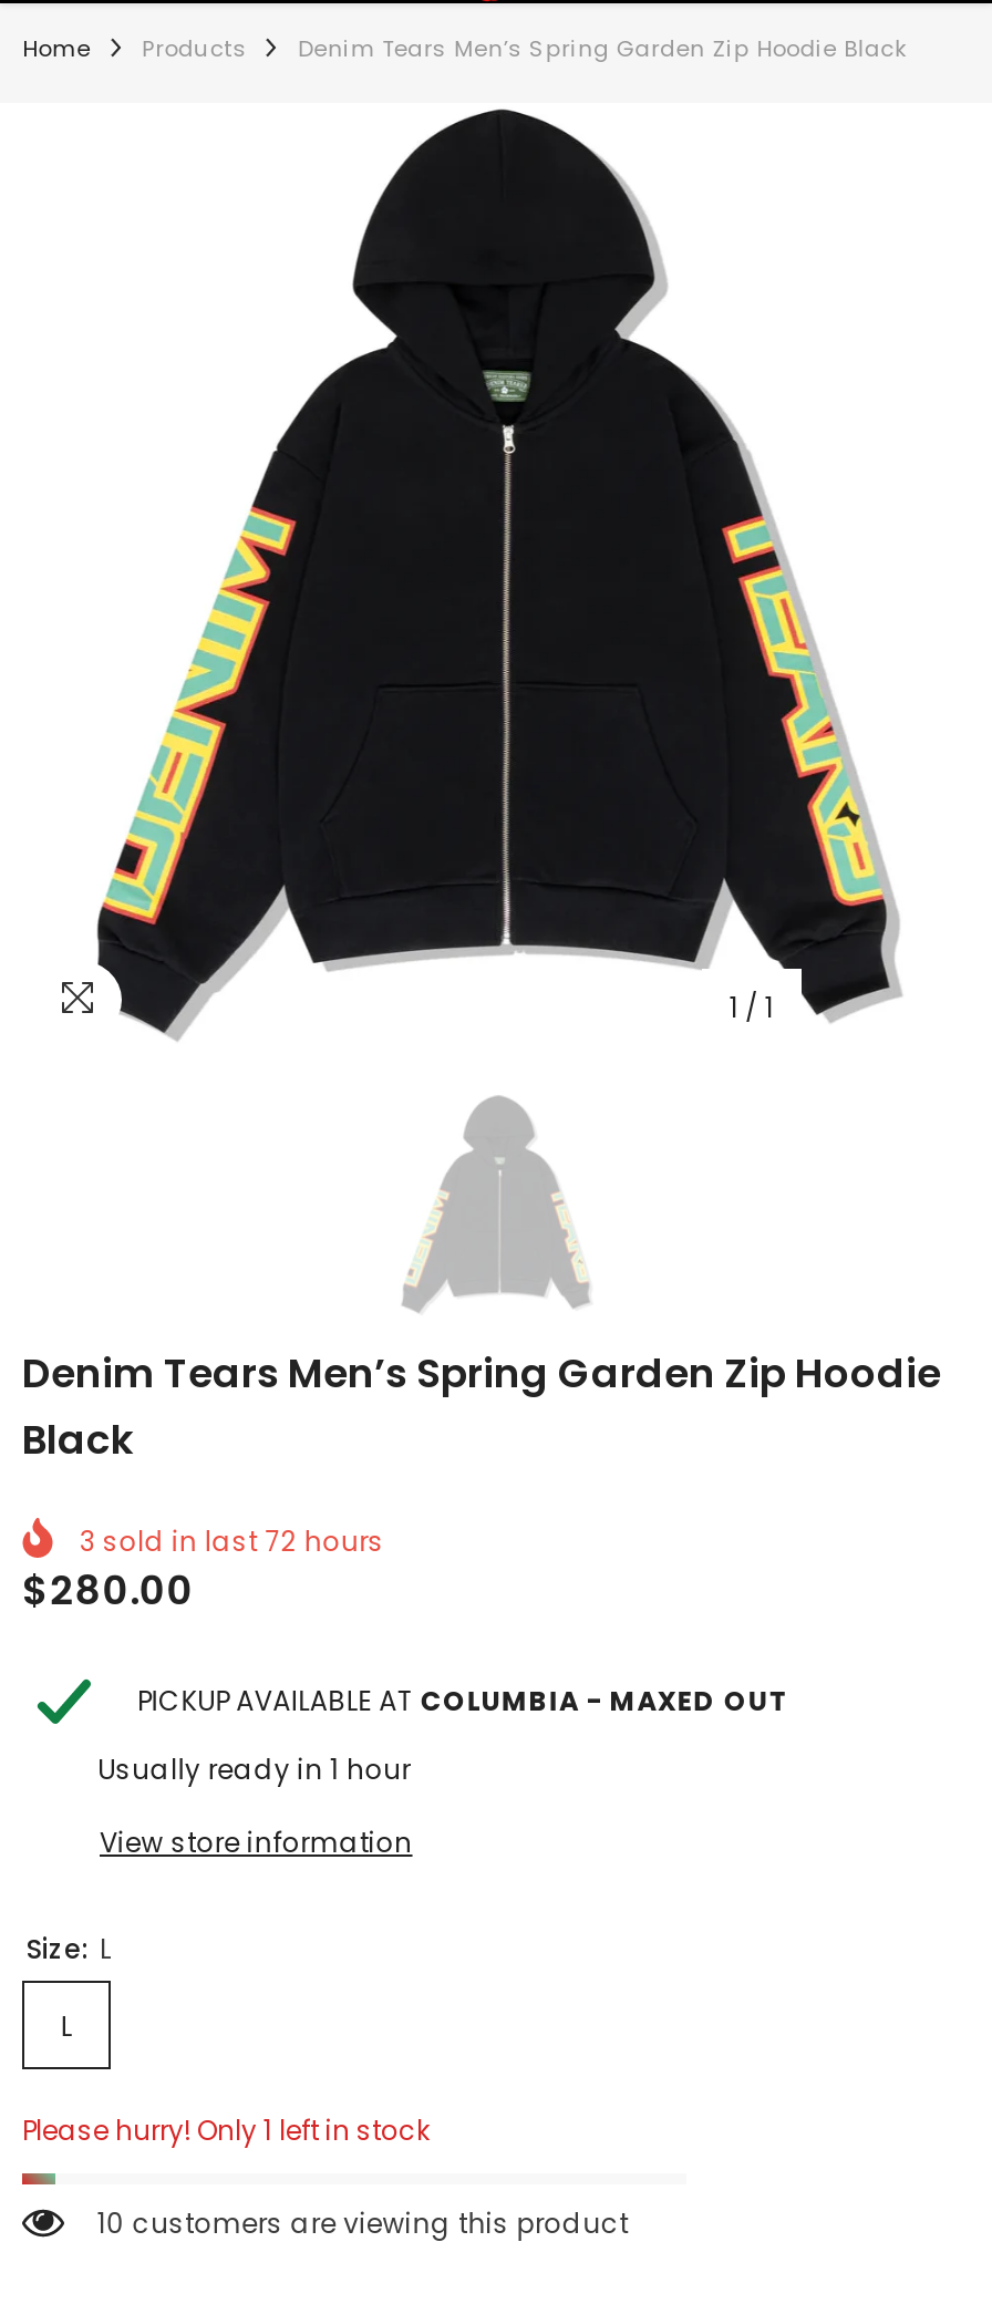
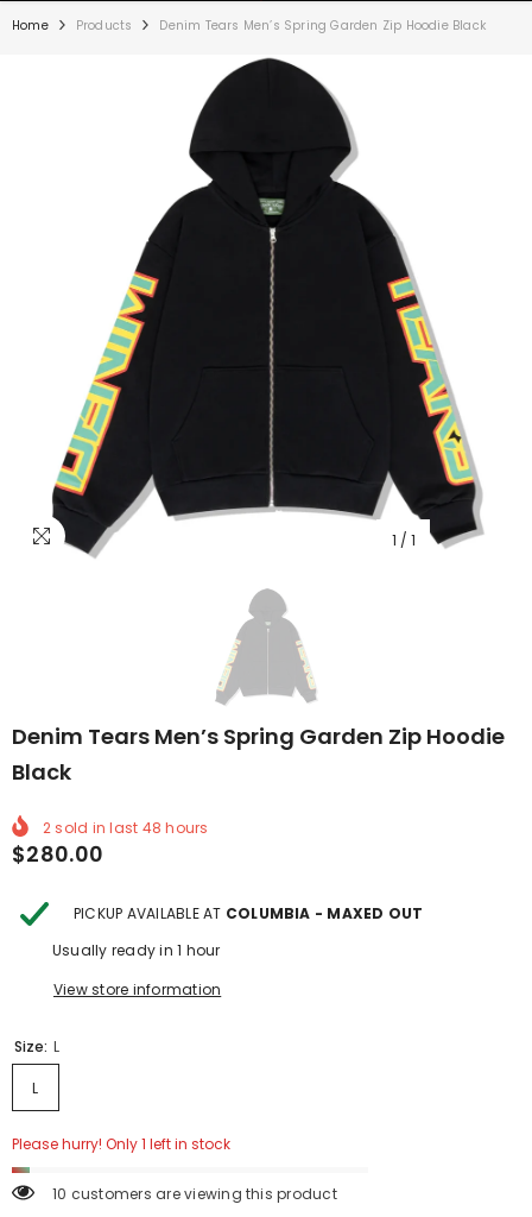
[80,1523,384,1560] 3 sold in last 72 hours -> [43,817,209,838] 2 sold in last 48 hours

